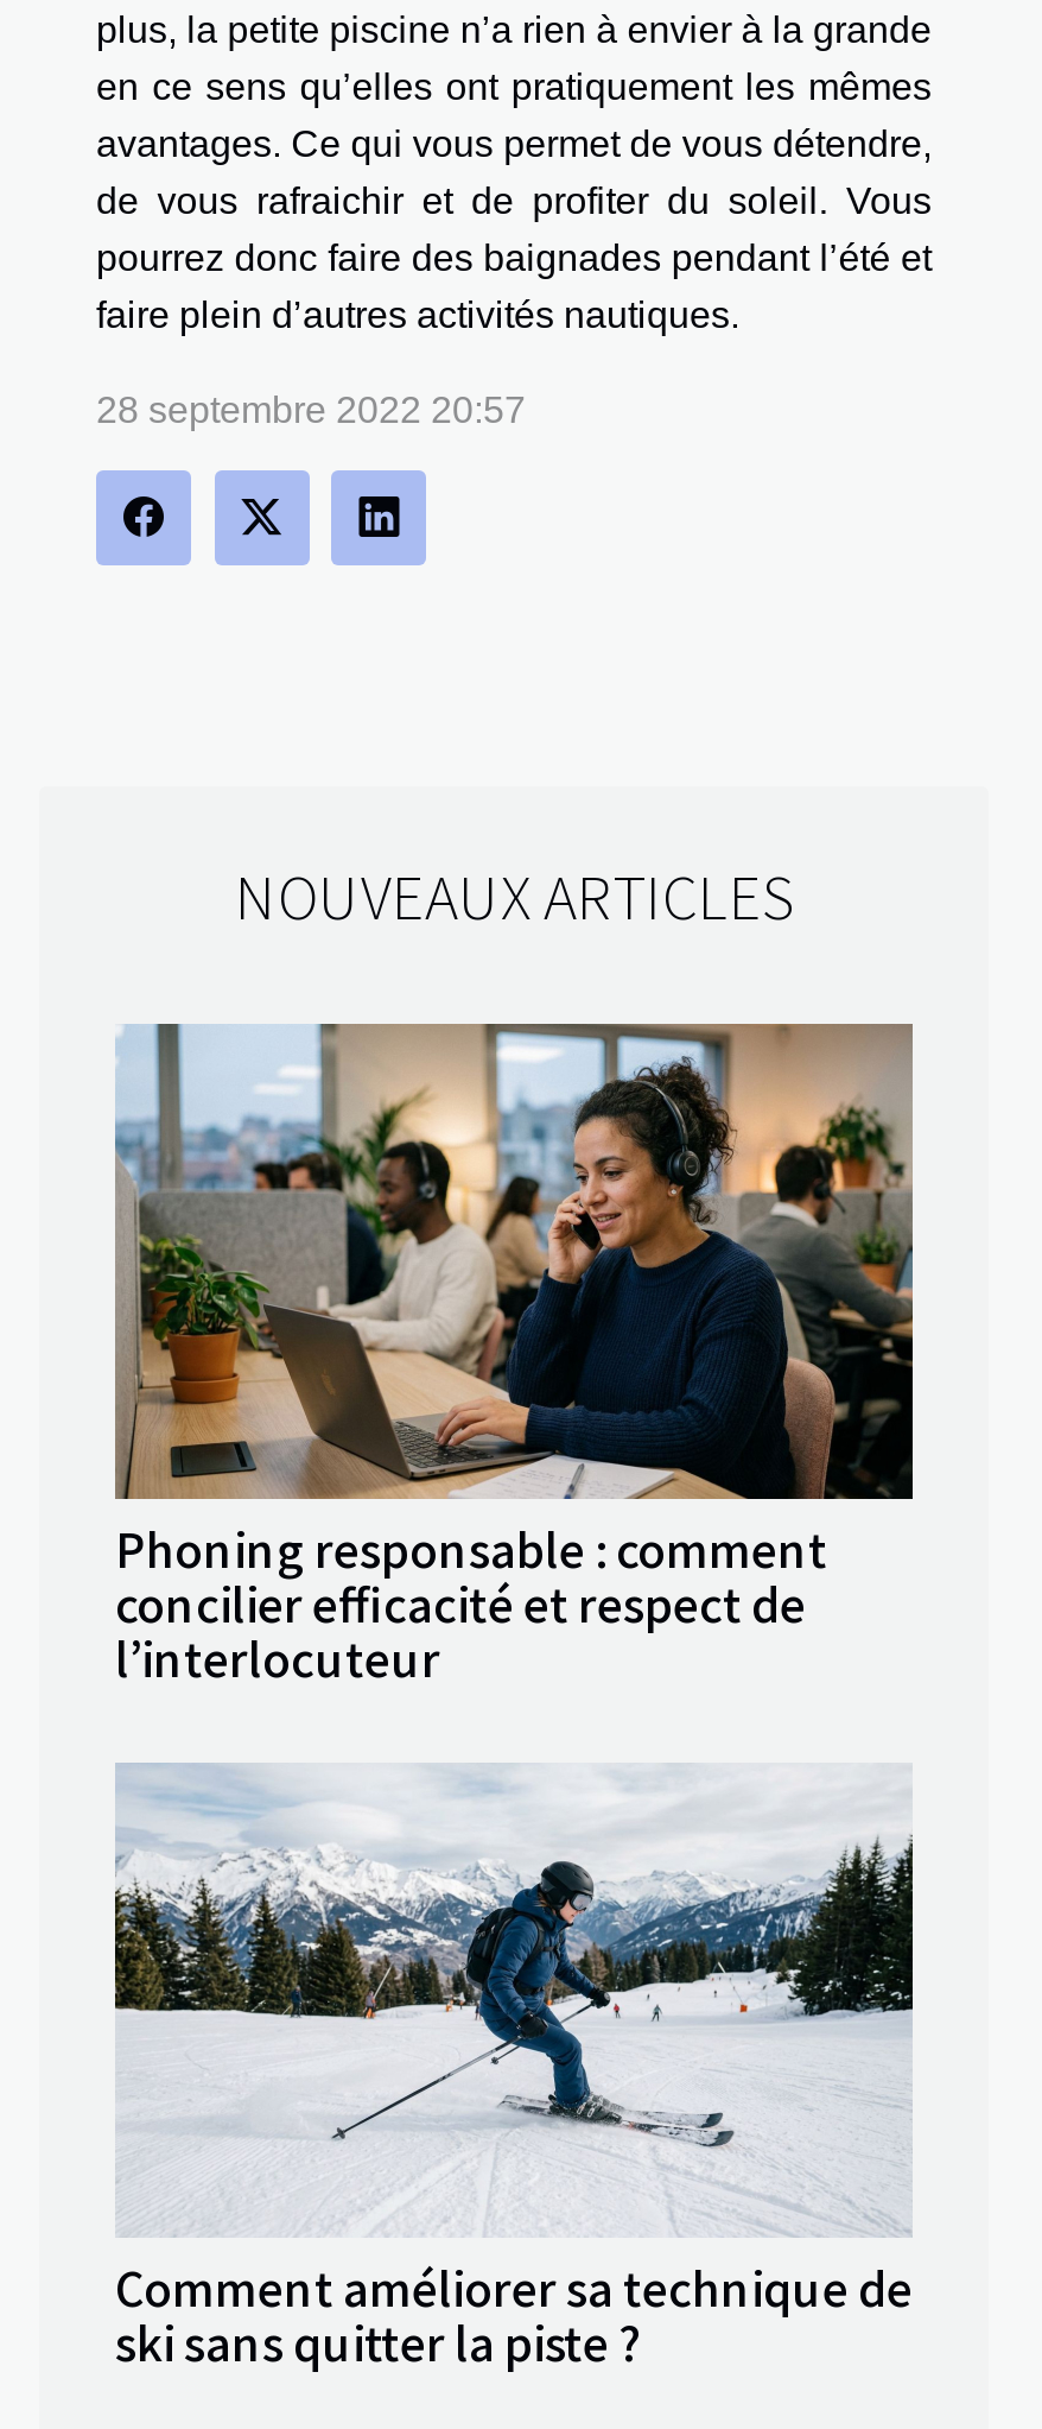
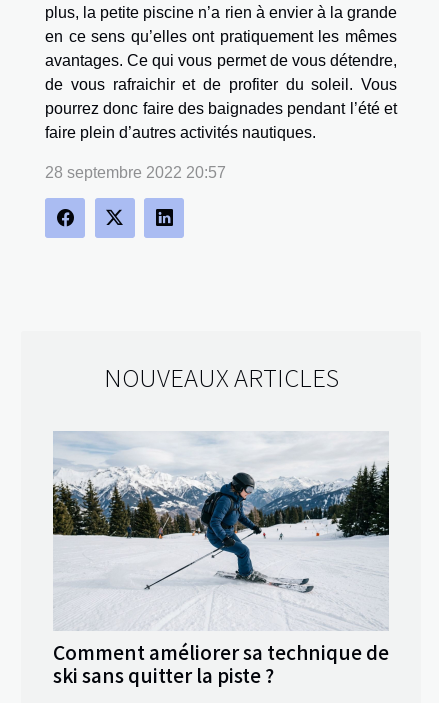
[113,1021,915,1691] [image] | Phoning responsable : comment | concilier efficacité et respect de | l’interlocuteur -> none

